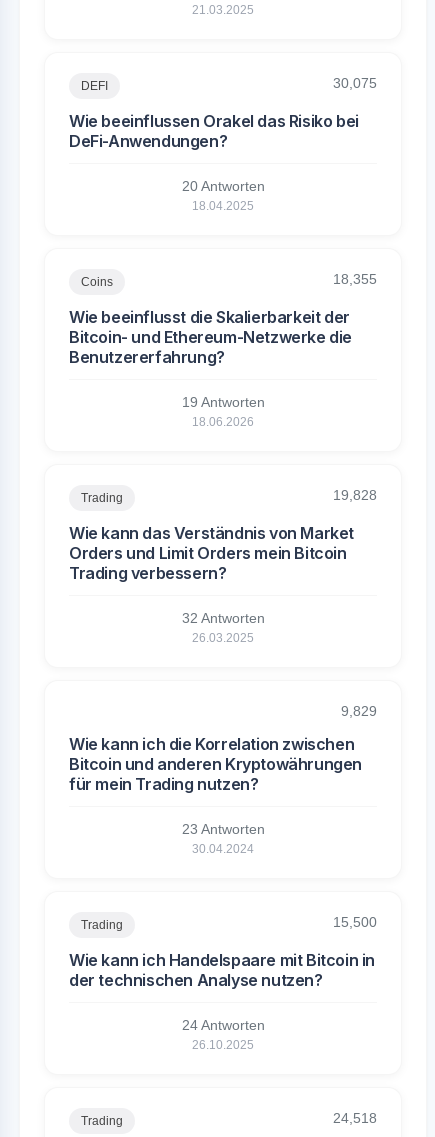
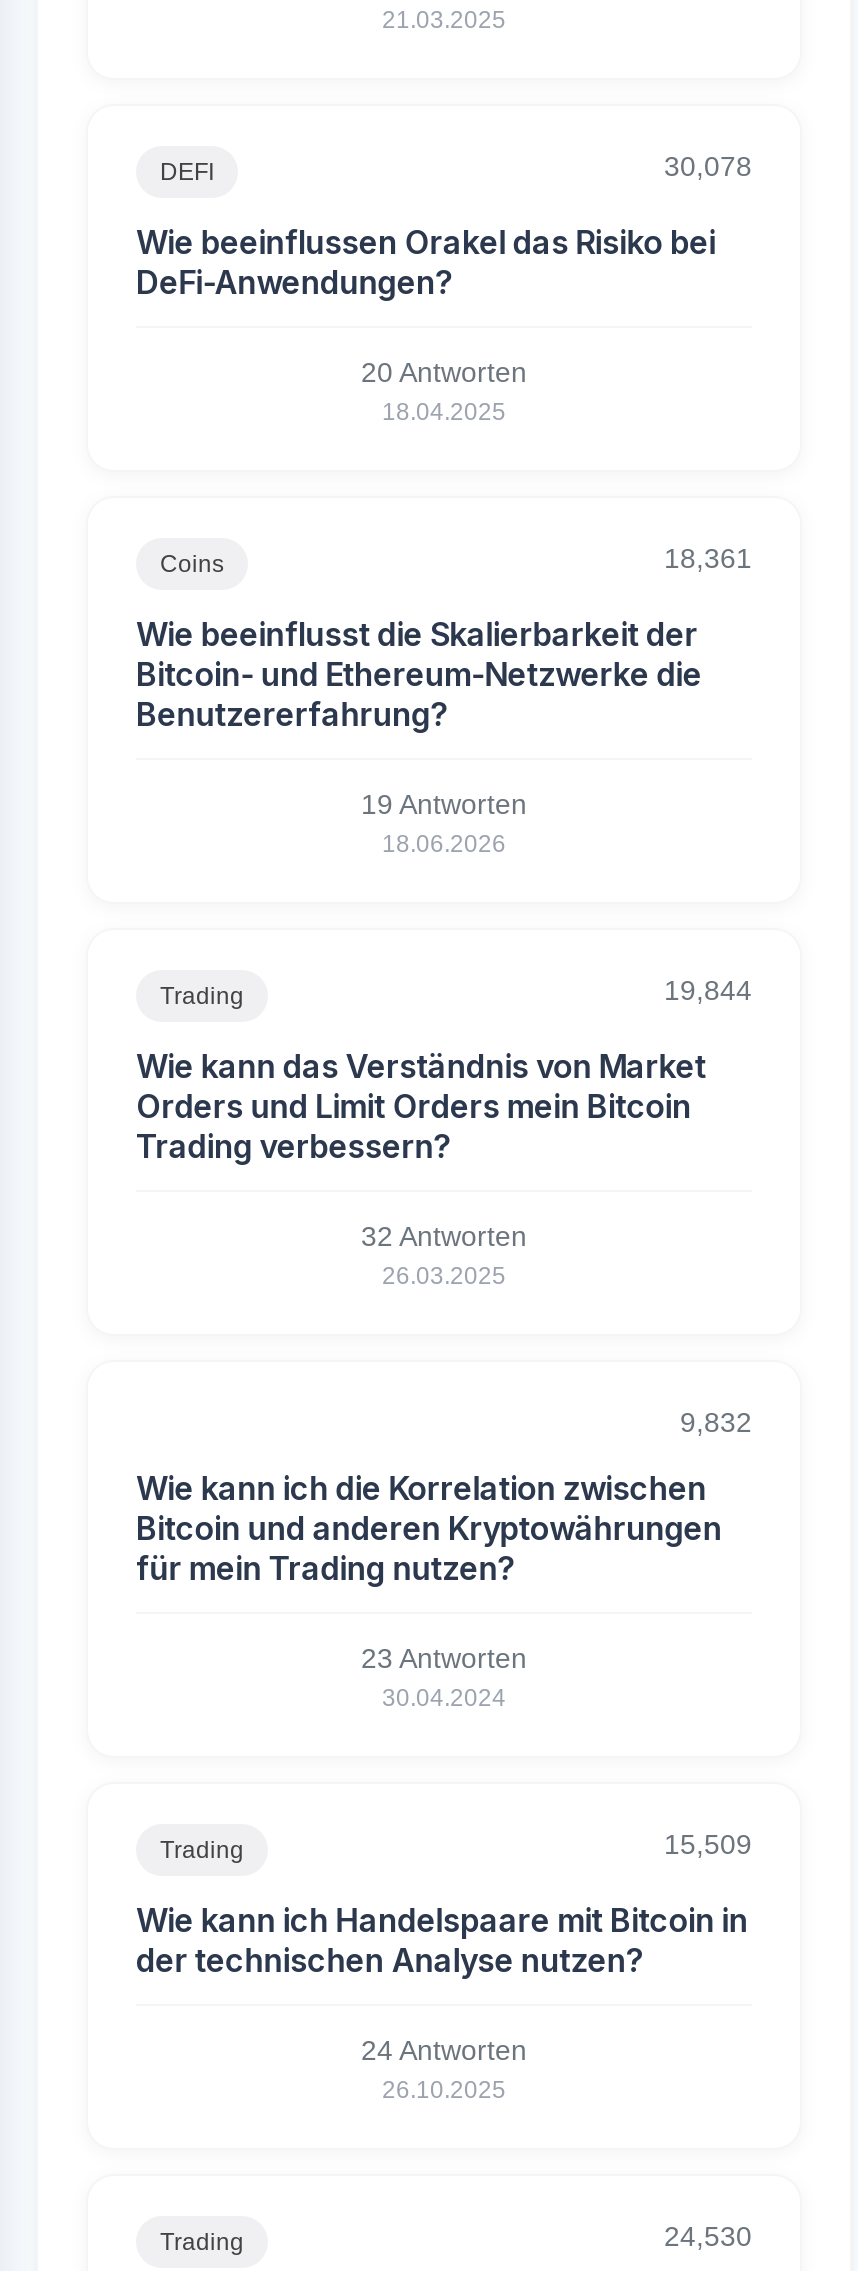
[333,75,377,91] 30,075 -> [664,150,752,182] 30,078
[333,271,377,287] 18,355 -> [664,542,752,574] 18,361
[333,487,377,503] 19,828 -> [664,974,752,1006] 19,844
[341,703,377,719] 9,829 -> [680,1406,752,1438] 9,832
[333,914,377,930] 15,500 -> [664,1828,752,1860] 15,509
[333,1110,377,1126] 24,518 -> [664,2220,752,2252] 24,530

